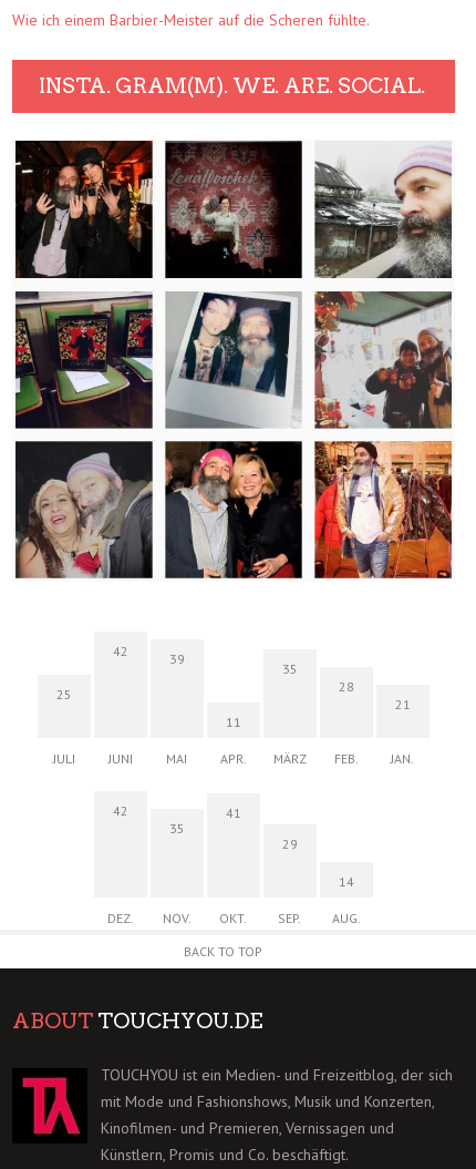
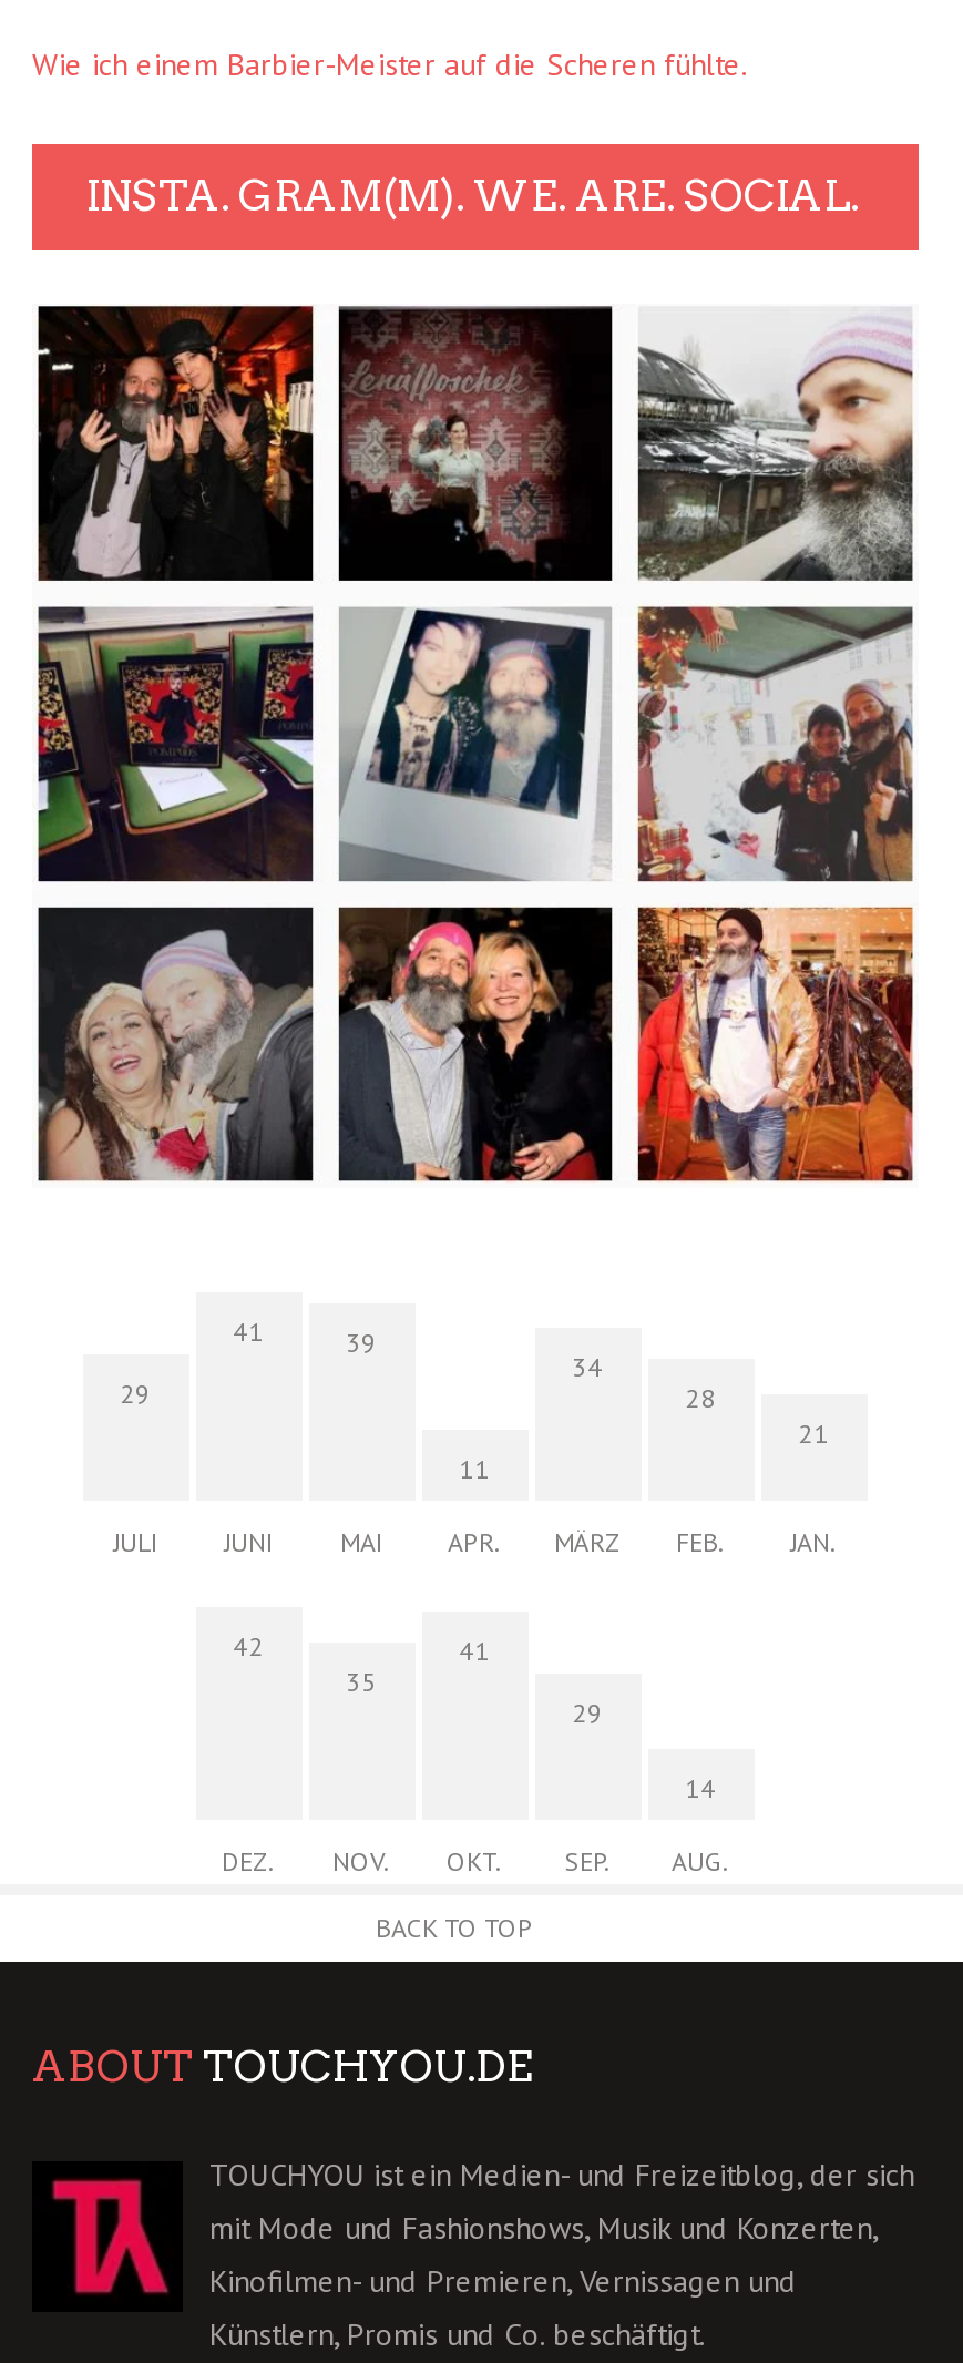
[112,643,128,659] 42 -> [233,1315,264,1349] 41
[282,661,297,677] 35 -> [572,1351,603,1384] 34
[56,686,71,703] 25 -> [120,1376,151,1409] 29

